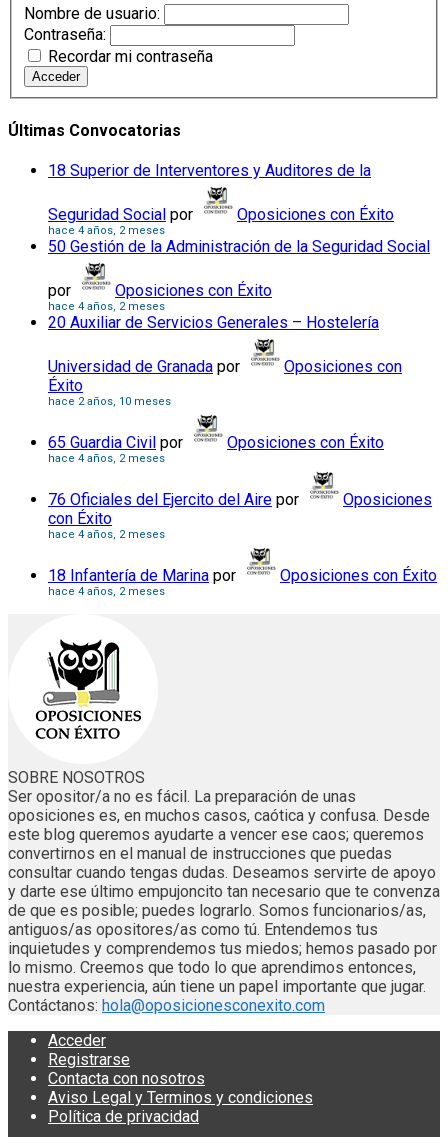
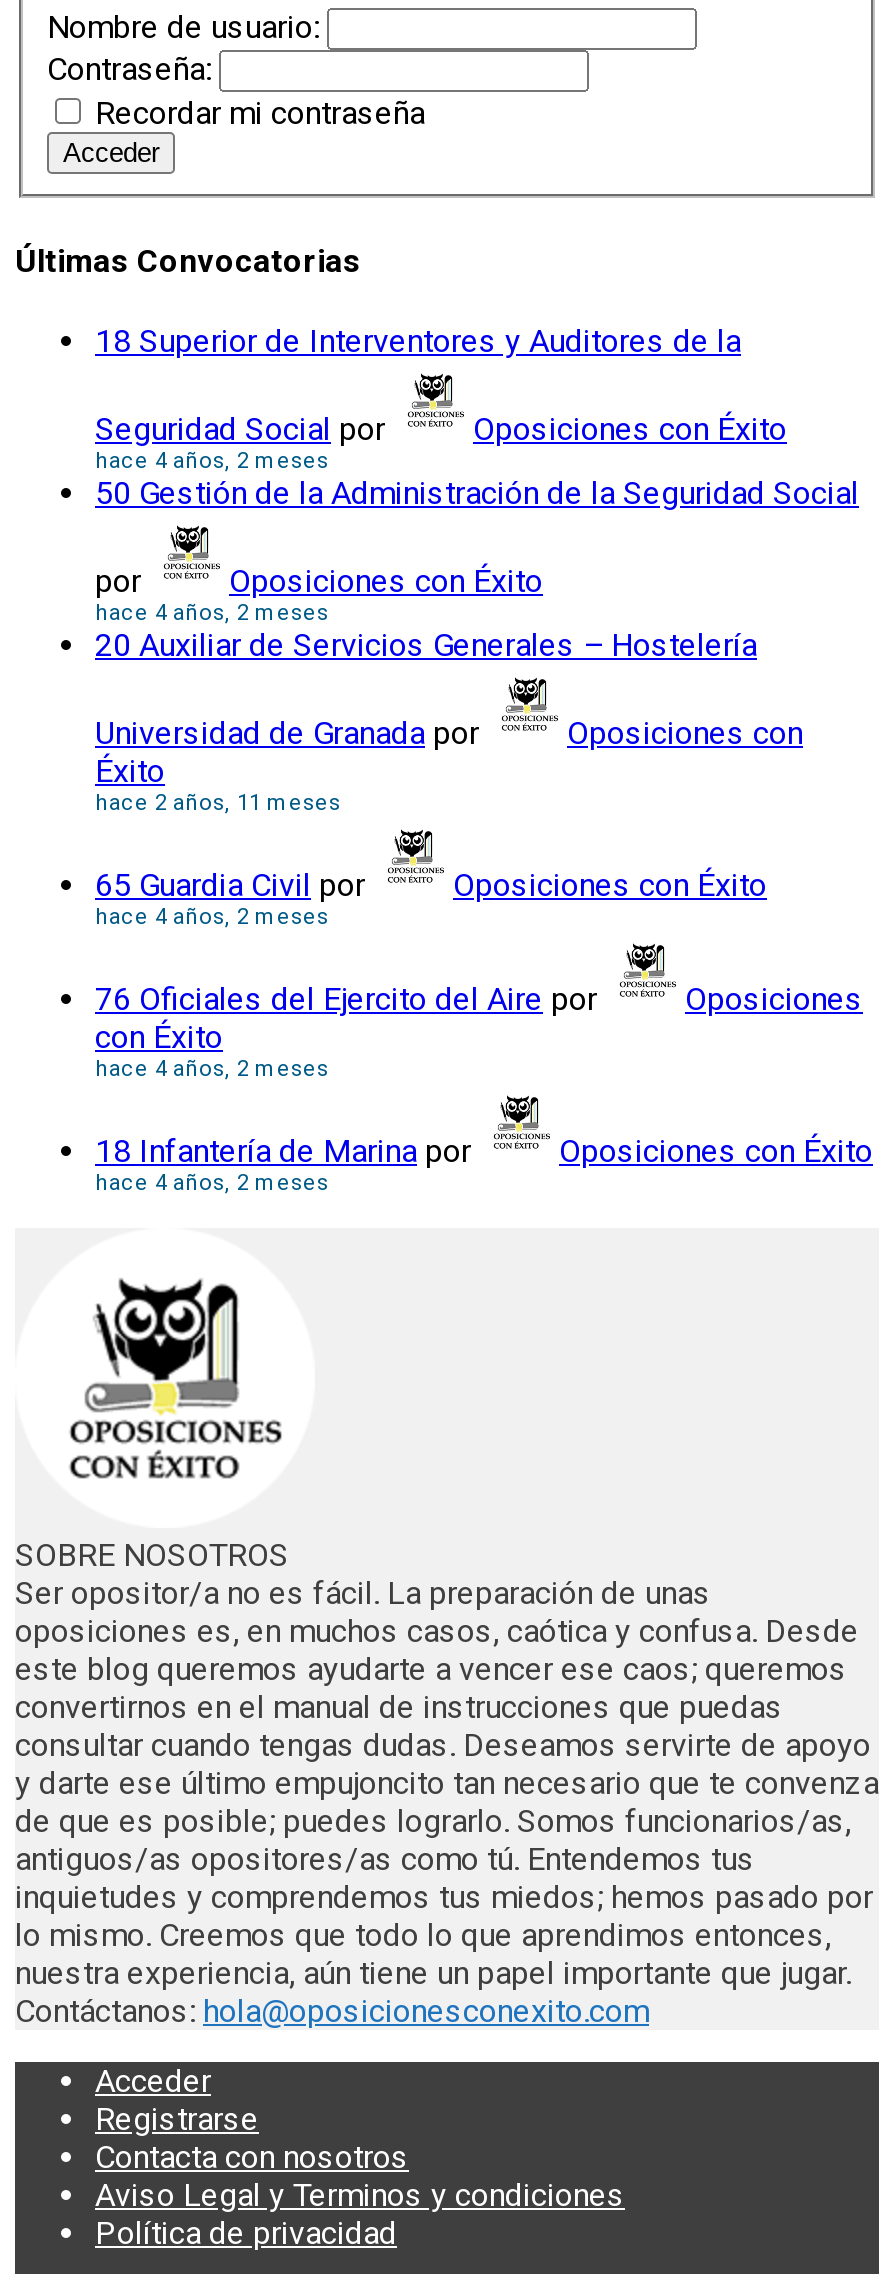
[48,395,171,408] hace 2 años, 10 meses -> [95,790,341,816] hace 2 años, 11 meses

